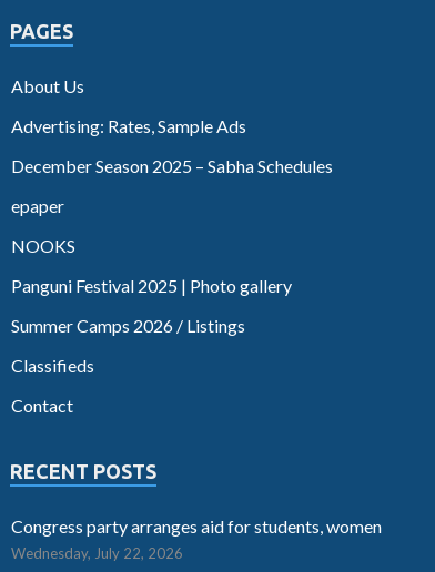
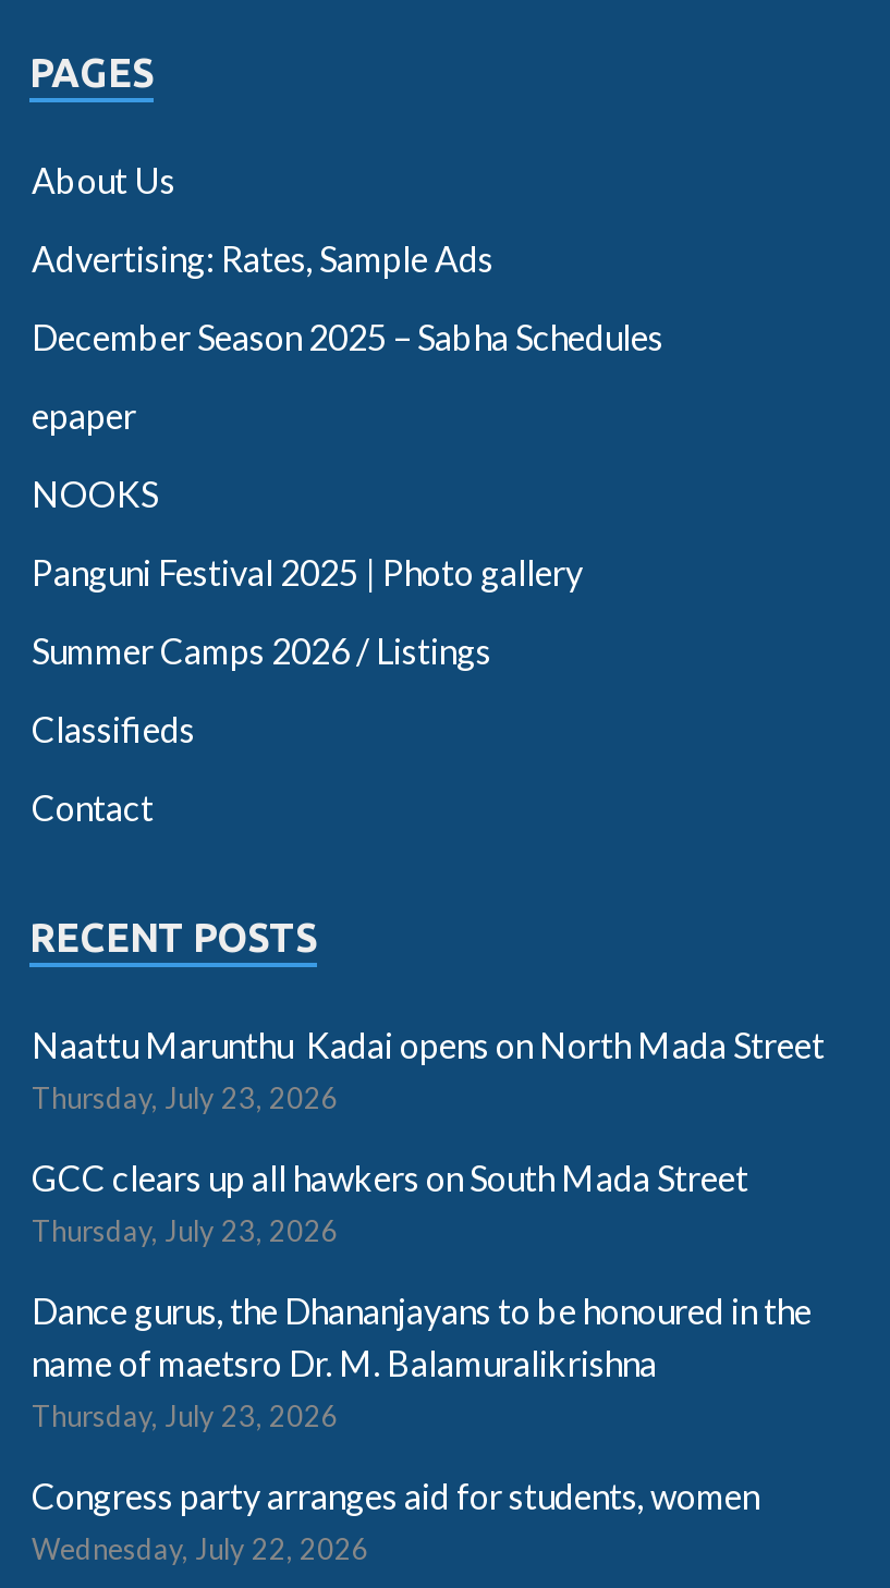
none -> [32,1024,825,1433] Naattu Marunthu Kadai opens on North Mada Street | Thursday, July 23, 2026 | GCC clears up all hawkers on South Mada Street | Thursday, July 23, 2026 | Dance gurus, the Dhananjayans to be honoured in the | name of maetsro Dr. M. Balamuralikrishna | Thursday, July 23, 2026

